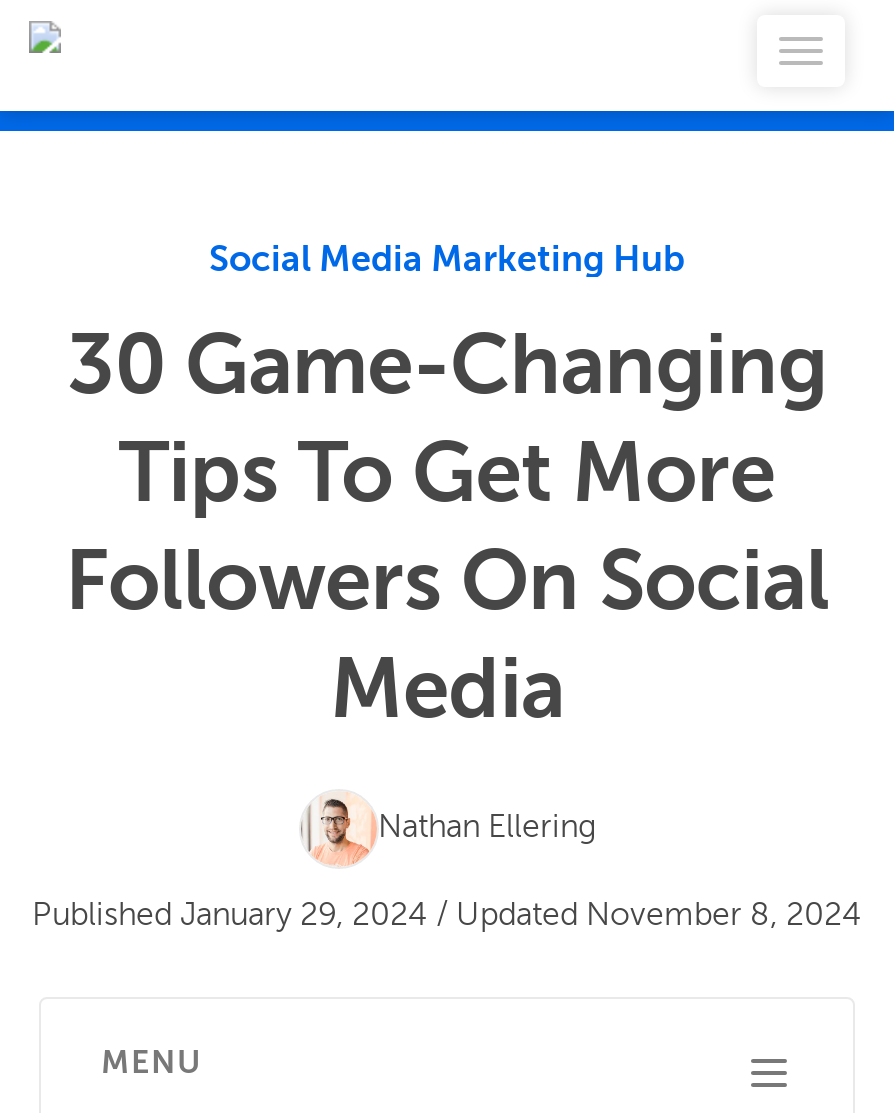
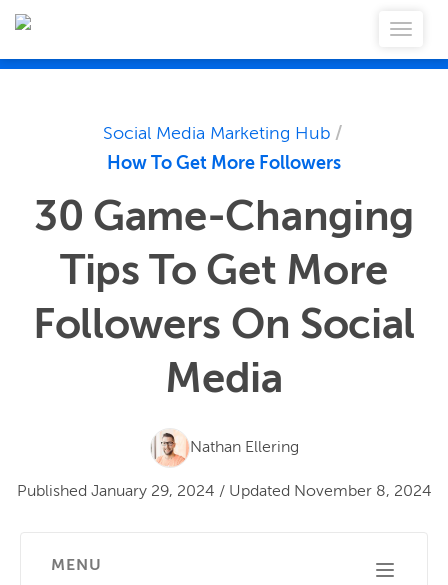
[209,243,685,279] Social Media Marketing Hub -> [102,125,341,173] Social Media Marketing Hub / | How To Get More Followers

